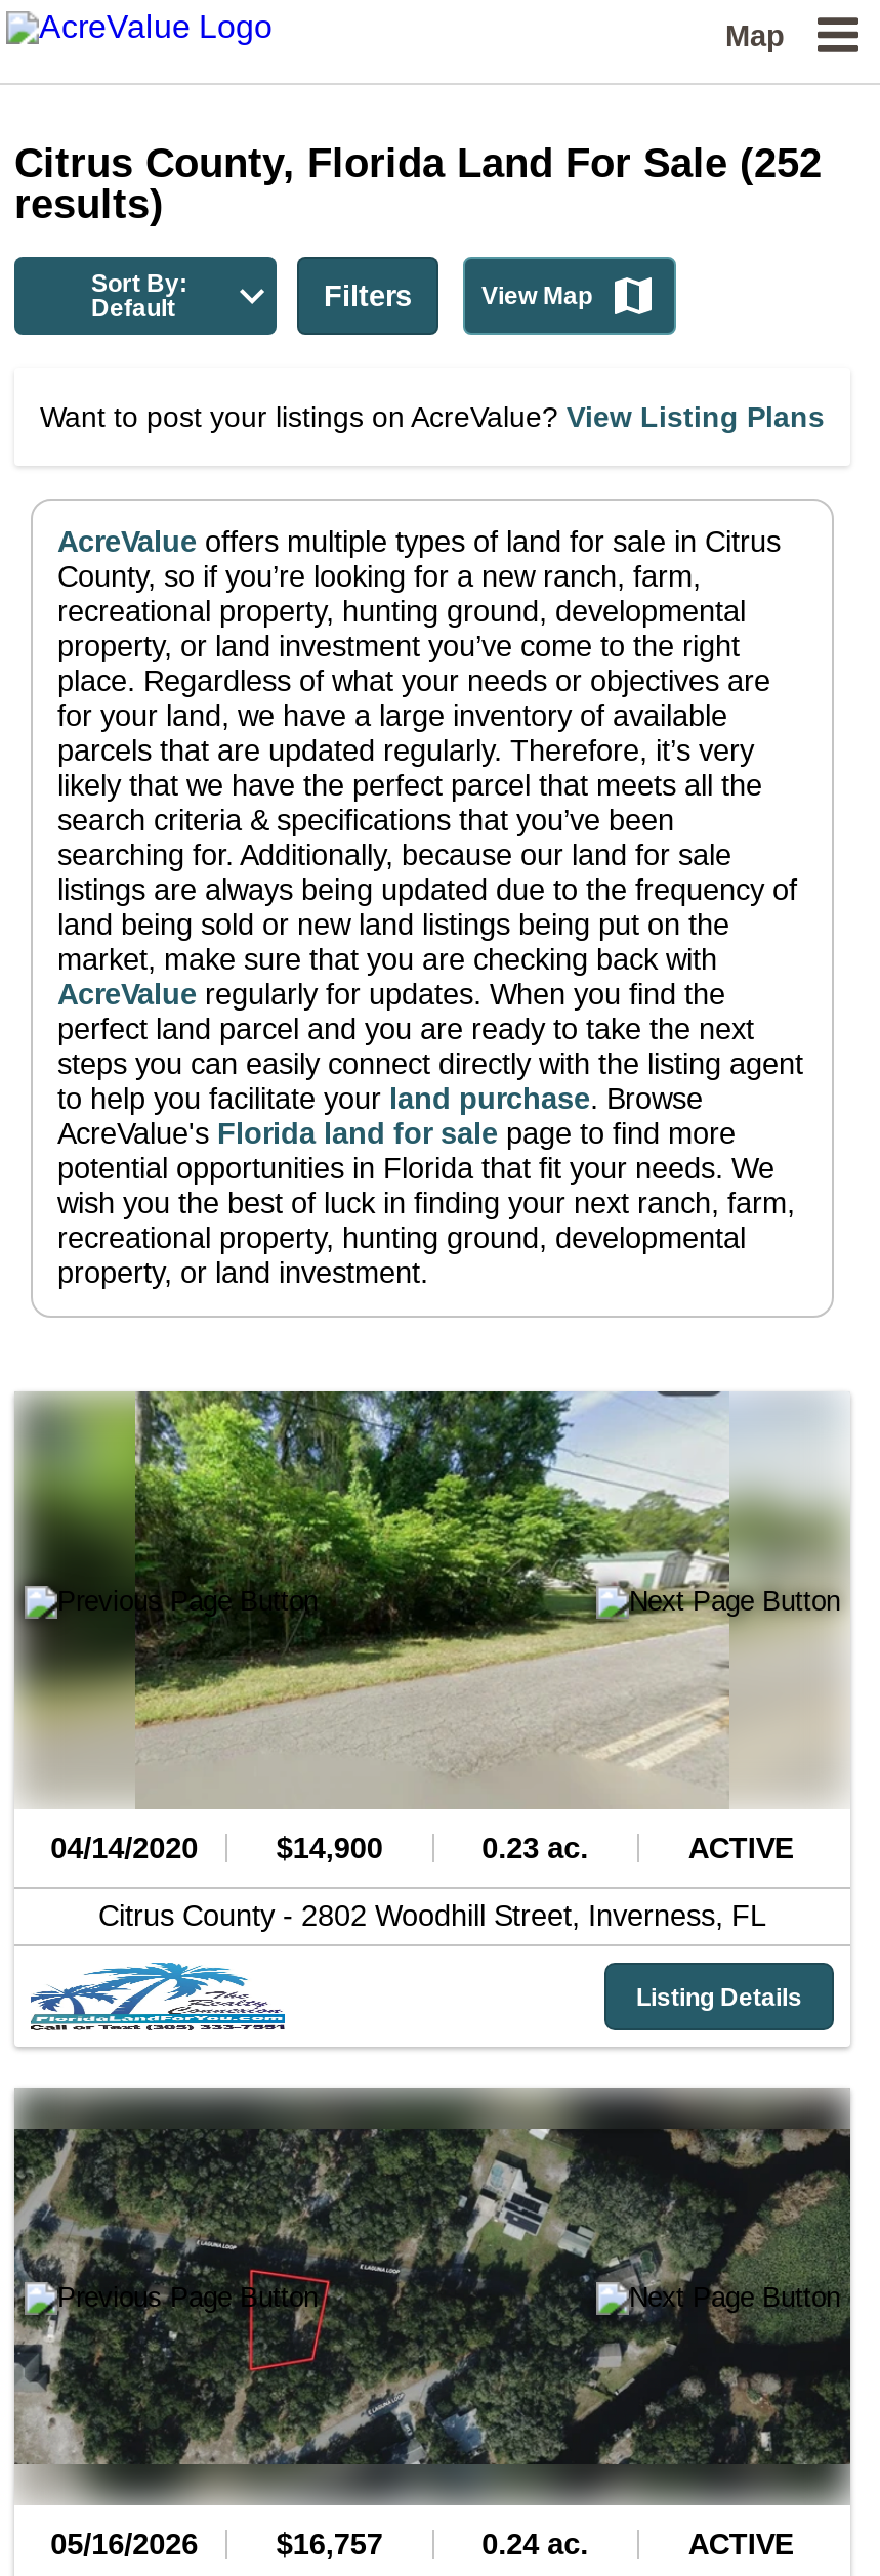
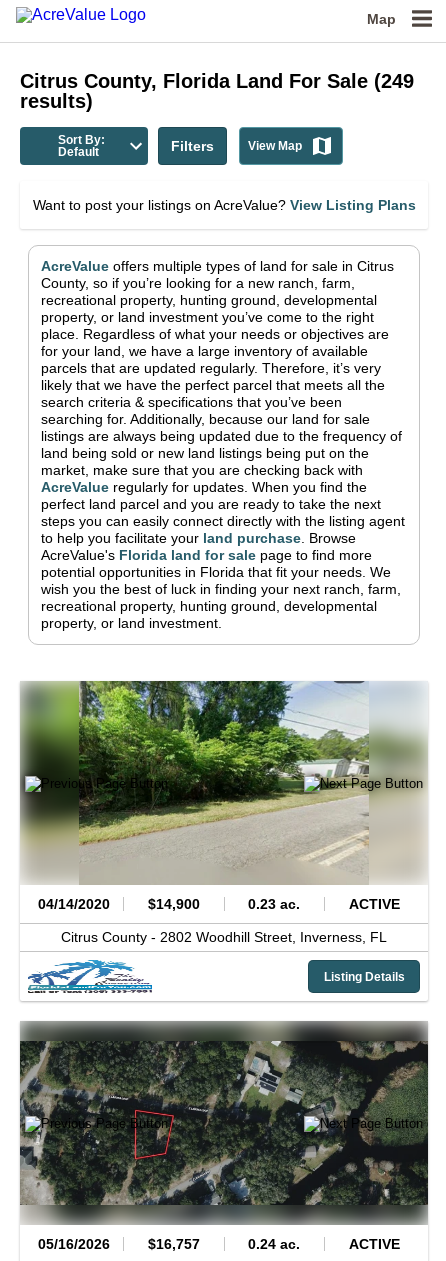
[14,140,822,185] Citrus County, Florida Land For Sale (252 -> [20,70,414,92] Citrus County, Florida Land For Sale (249

